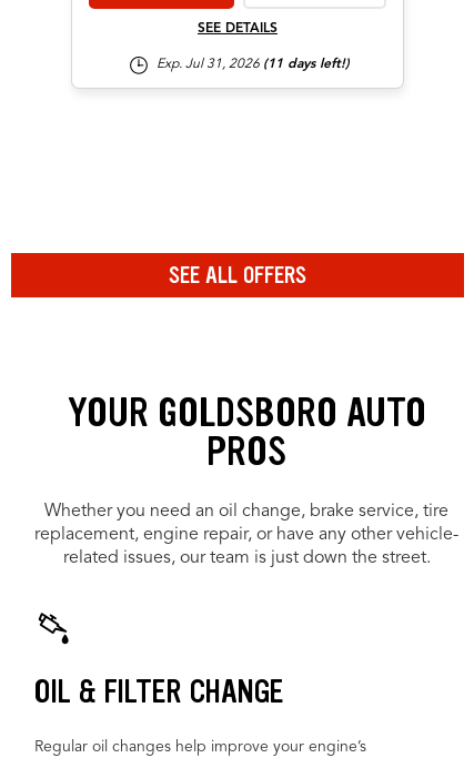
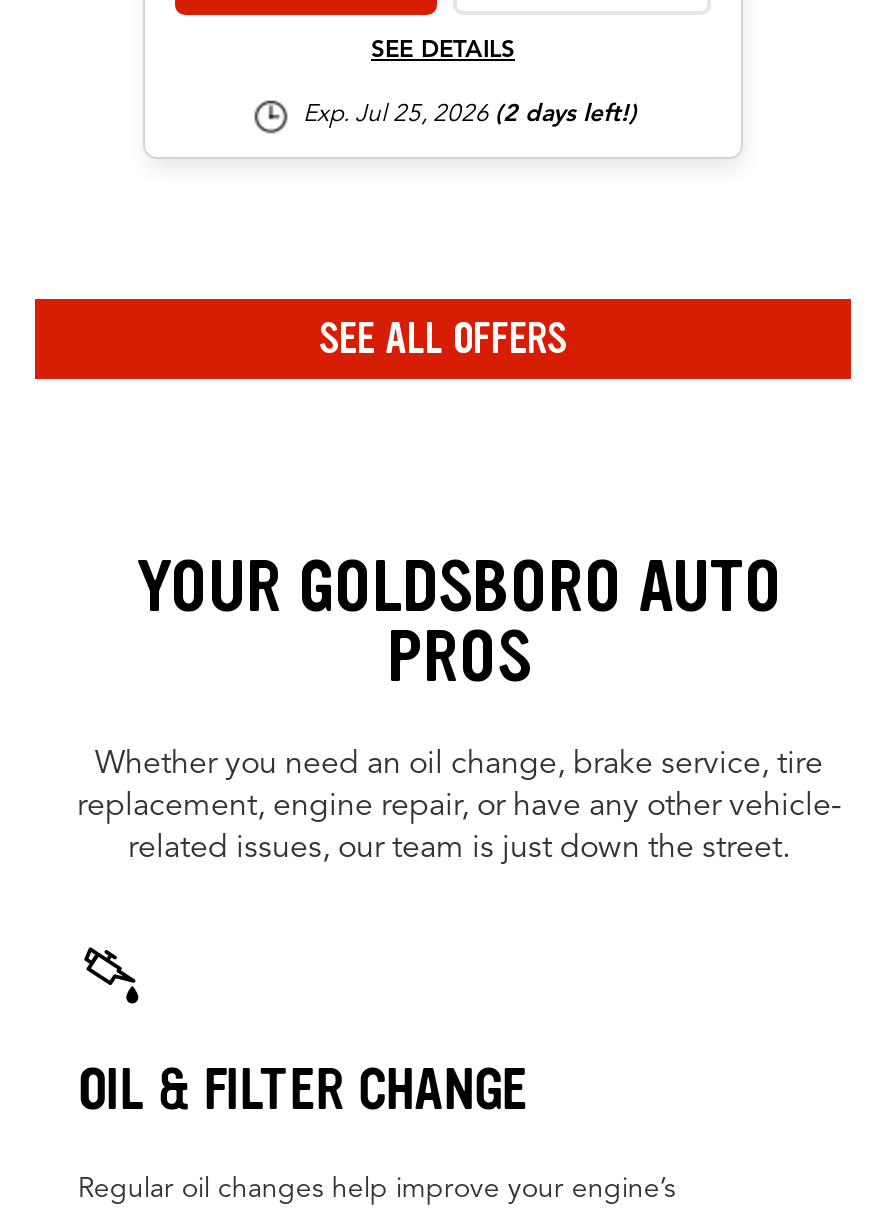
[156,57,349,71] Exp. Jul 31, 2026 (11 days left!) -> [303,102,637,126] Exp. Jul 25, 2026 (2 days left!)

